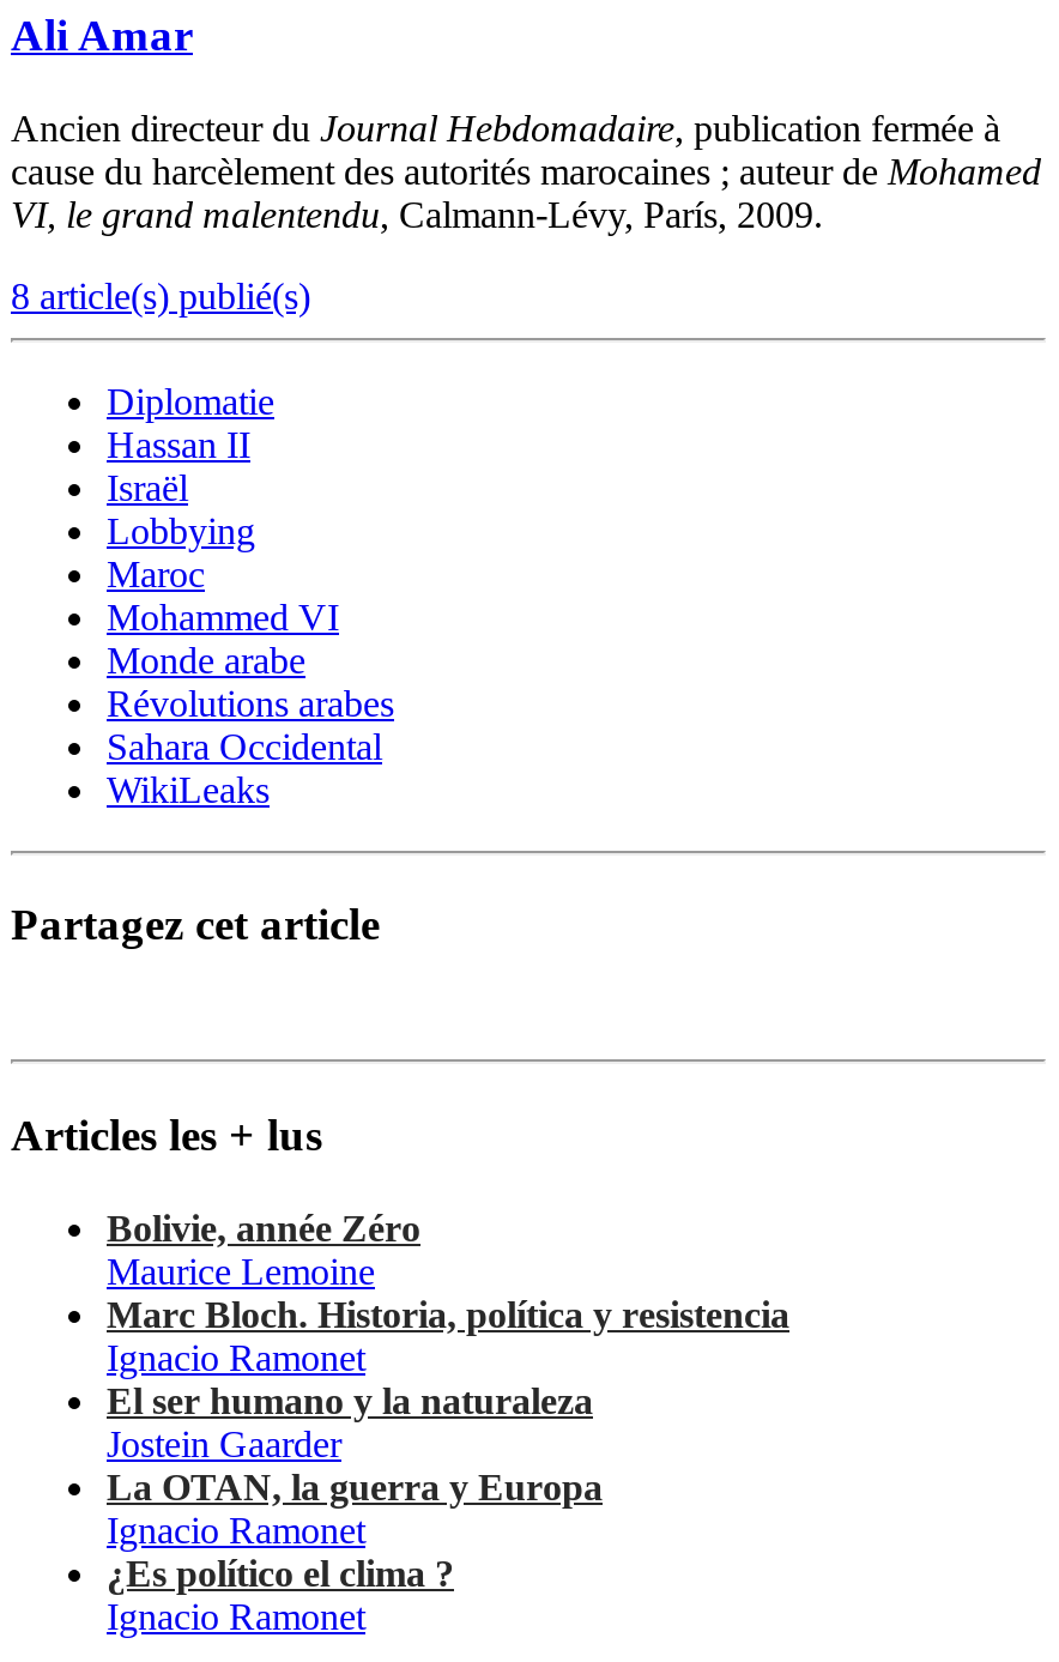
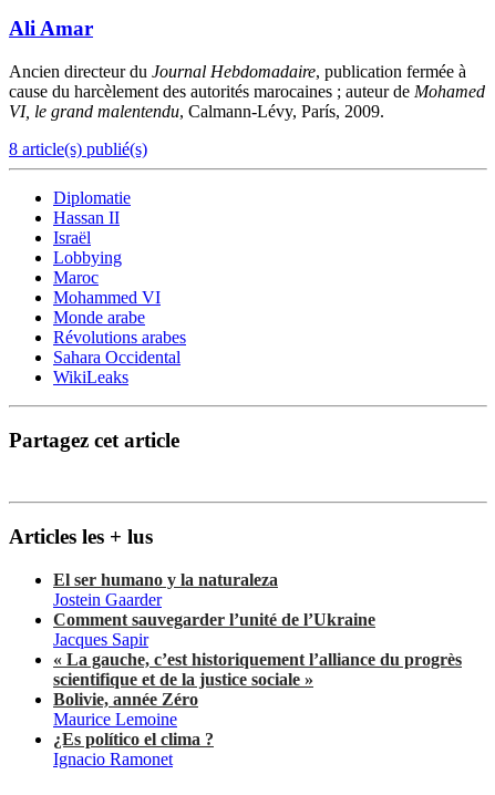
moved [107,1207,420,1291] -> [53,690,198,728]: Bolivie, année Zéro | Maurice Lemoine
[107,1294,789,1378] Marc Bloch. Historia, política y resistencia | Ignacio Ramonet -> none
moved [107,1380,593,1464] -> [53,570,278,609]: El ser humano y la naturaleza | Jostein Gaarder
[107,1466,603,1550] La OTAN, la guerra y Europa | Ignacio Ramonet -> [53,610,462,688] Comment sauvegarder l’unité de l’Ukraine | Jacques Sapir | « La gauche, c’est historiquement l’alliance du progrès | scientifique et de la justice sociale »

